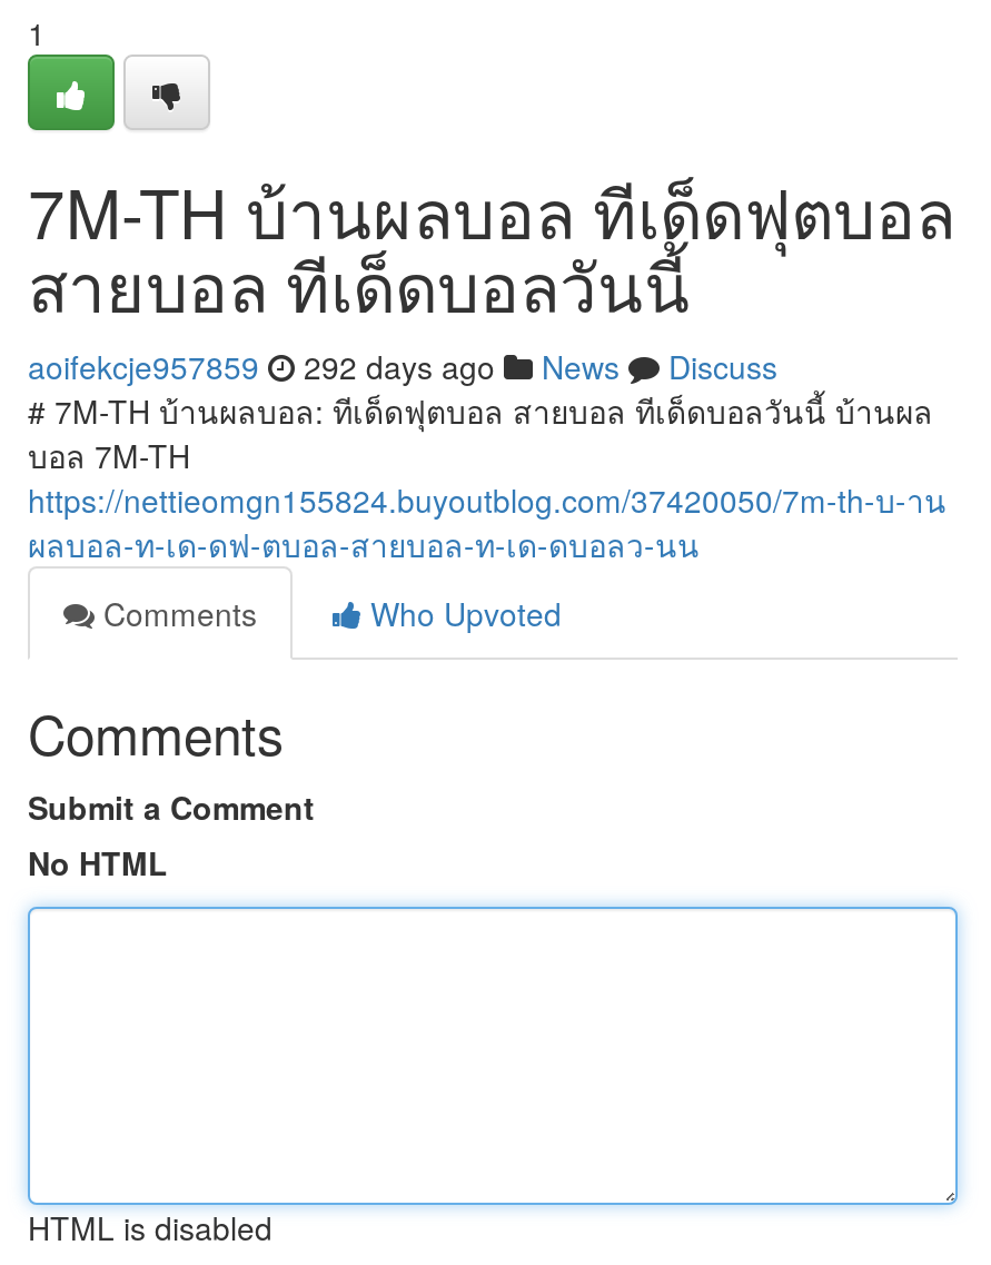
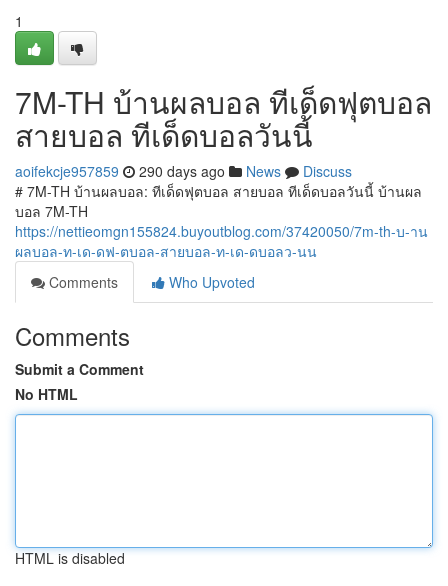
[28,344,777,388] aoifekcje957859 292 days ago News Discuss -> [15,161,352,181] aoifekcje957859 290 days ago News Discuss

